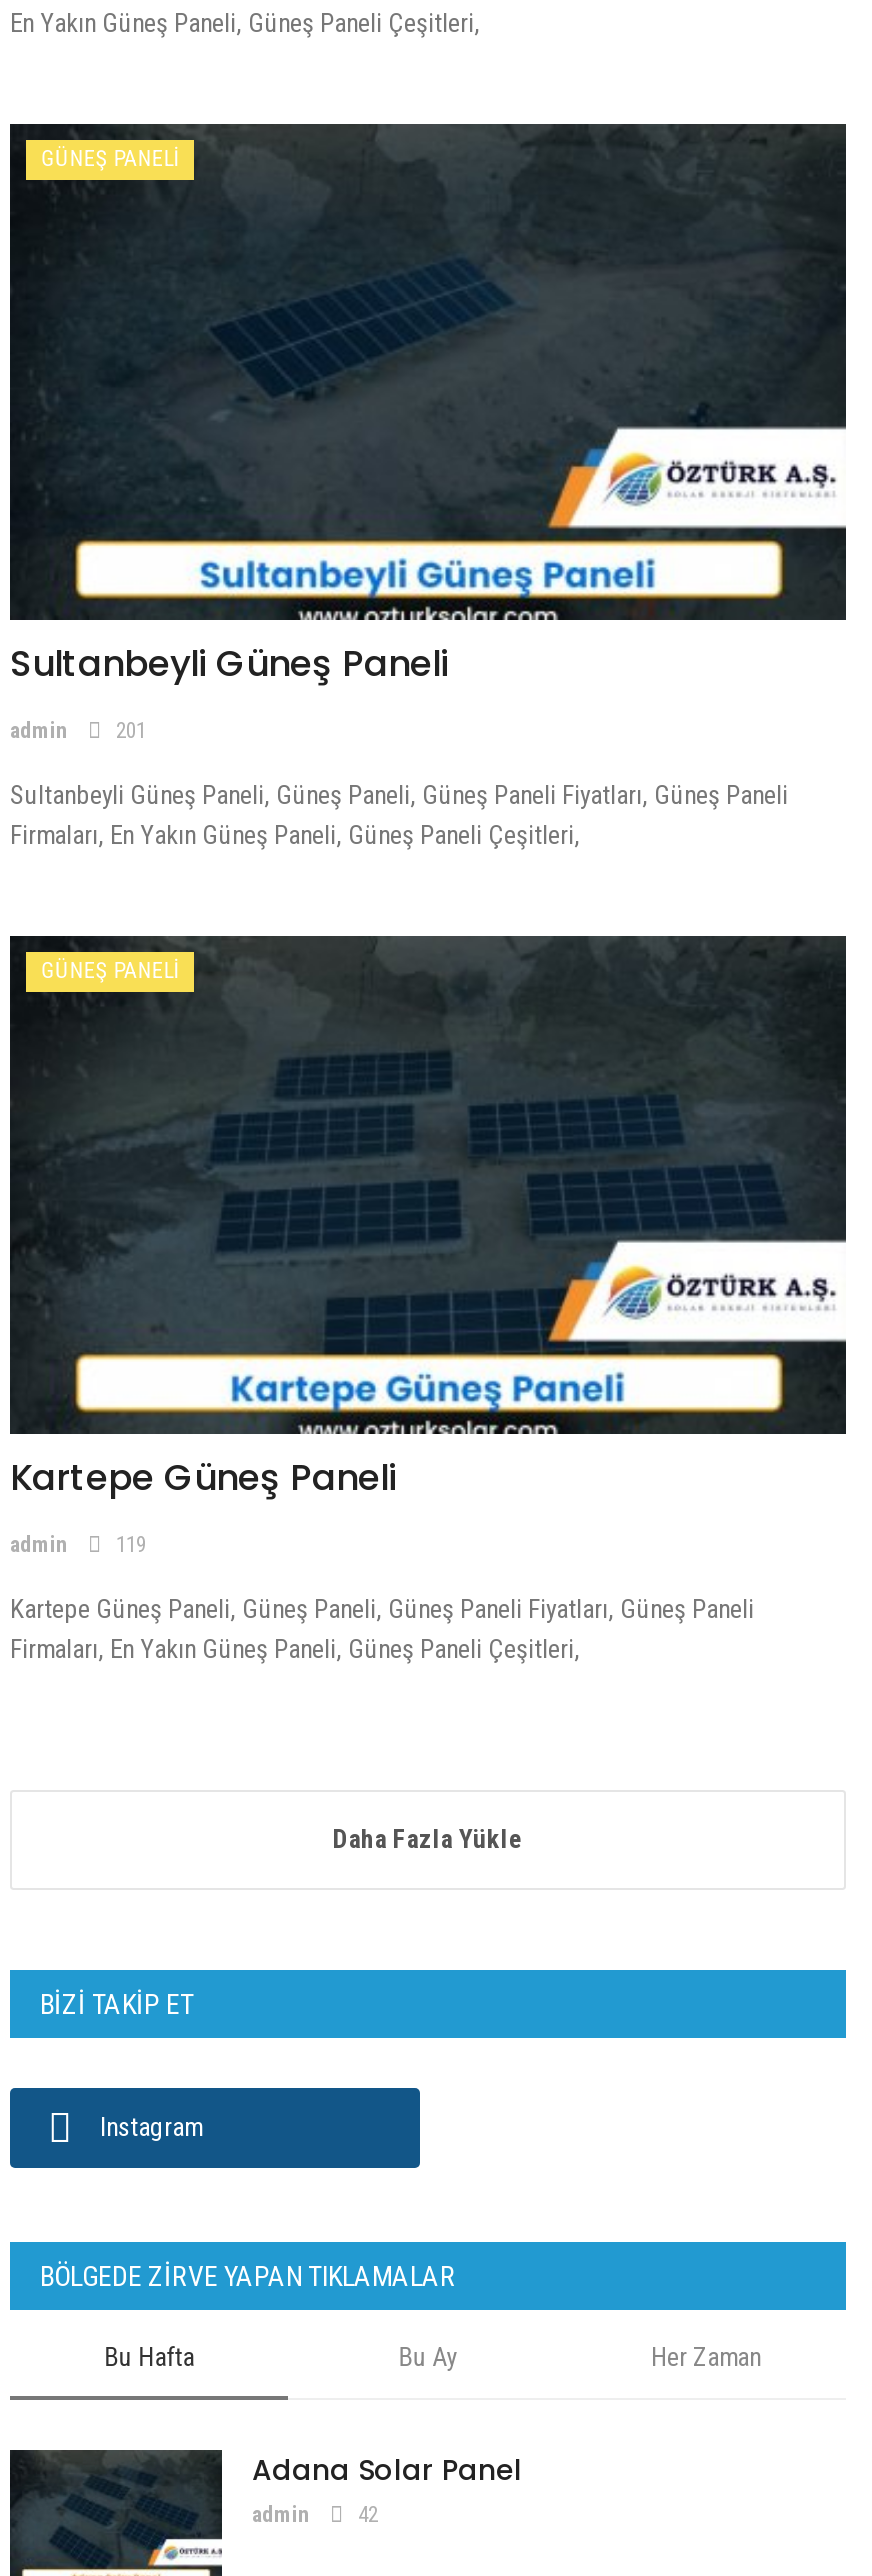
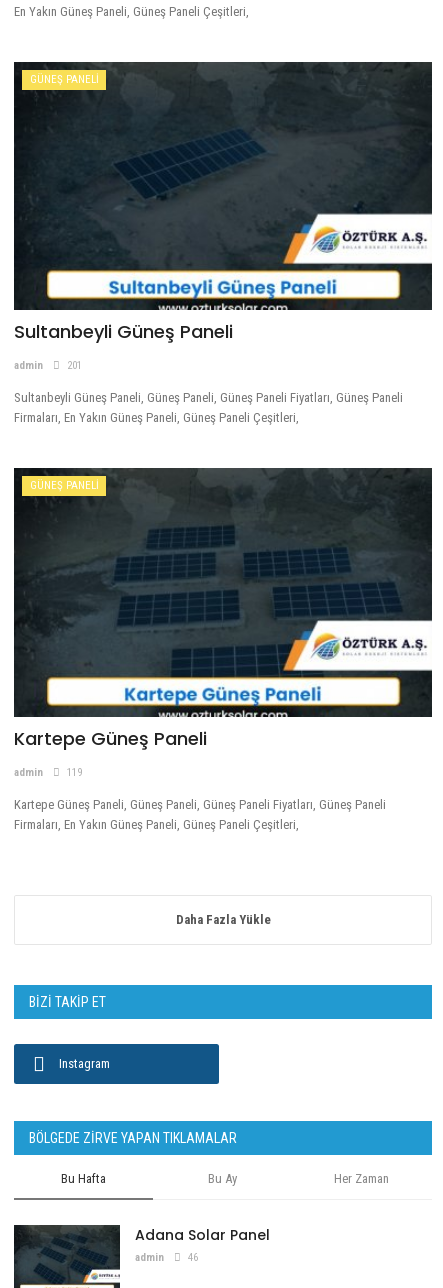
[252,2502,378,2528] admin 42 -> [135,1251,198,1264] admin 46

